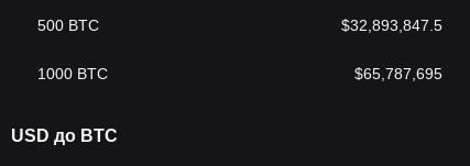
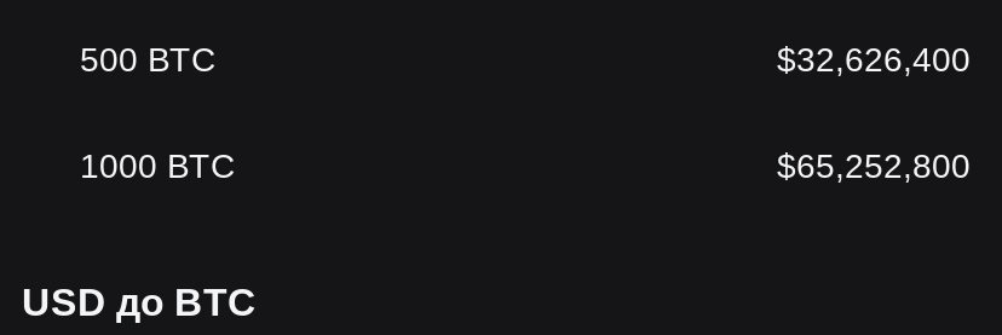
[341,16,442,34] $32,893,847.5 -> [777,40,971,79] $32,626,400
[354,65,442,82] $65,787,695 -> [777,146,971,185] $65,252,800

